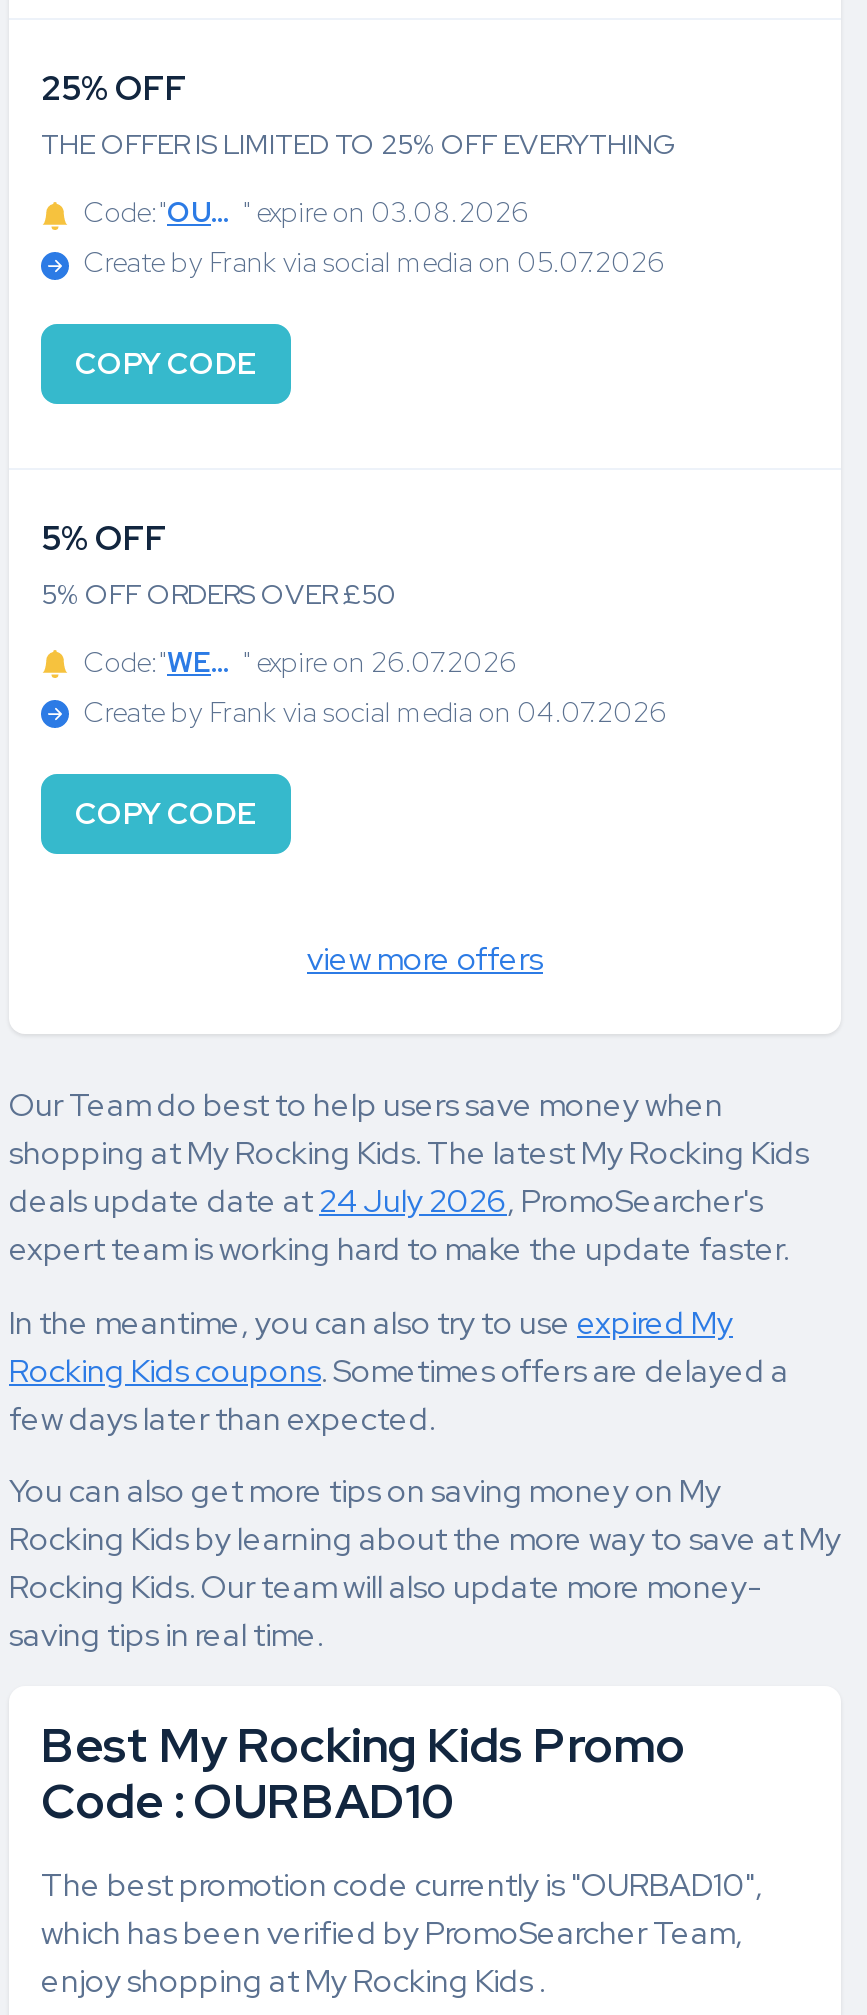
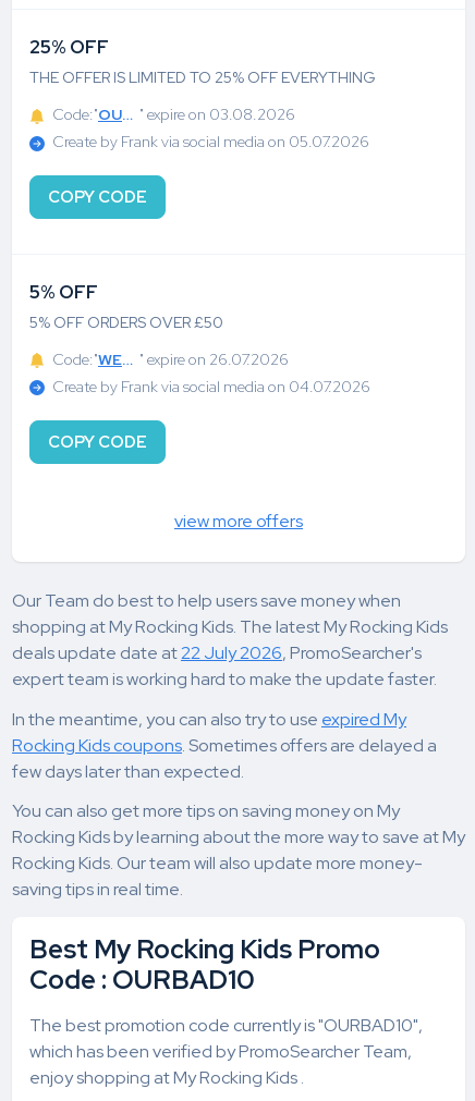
[9,1180,763,1222] deals update date at 24 July 2026, PromoSearcher's -> [12,641,422,664] deals update date at 22 July 2026, PromoSearcher's

